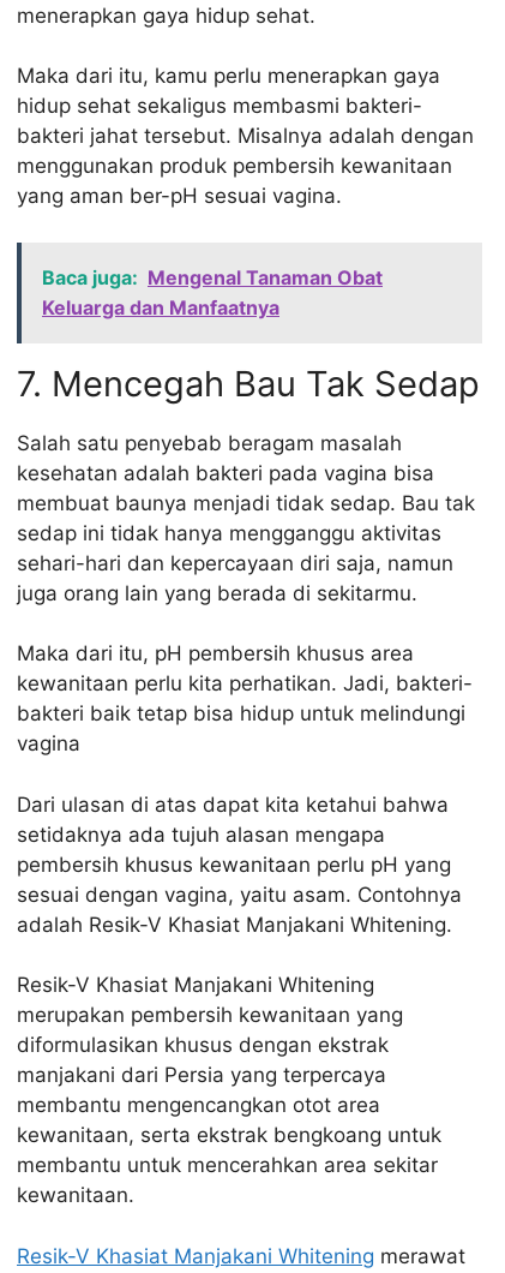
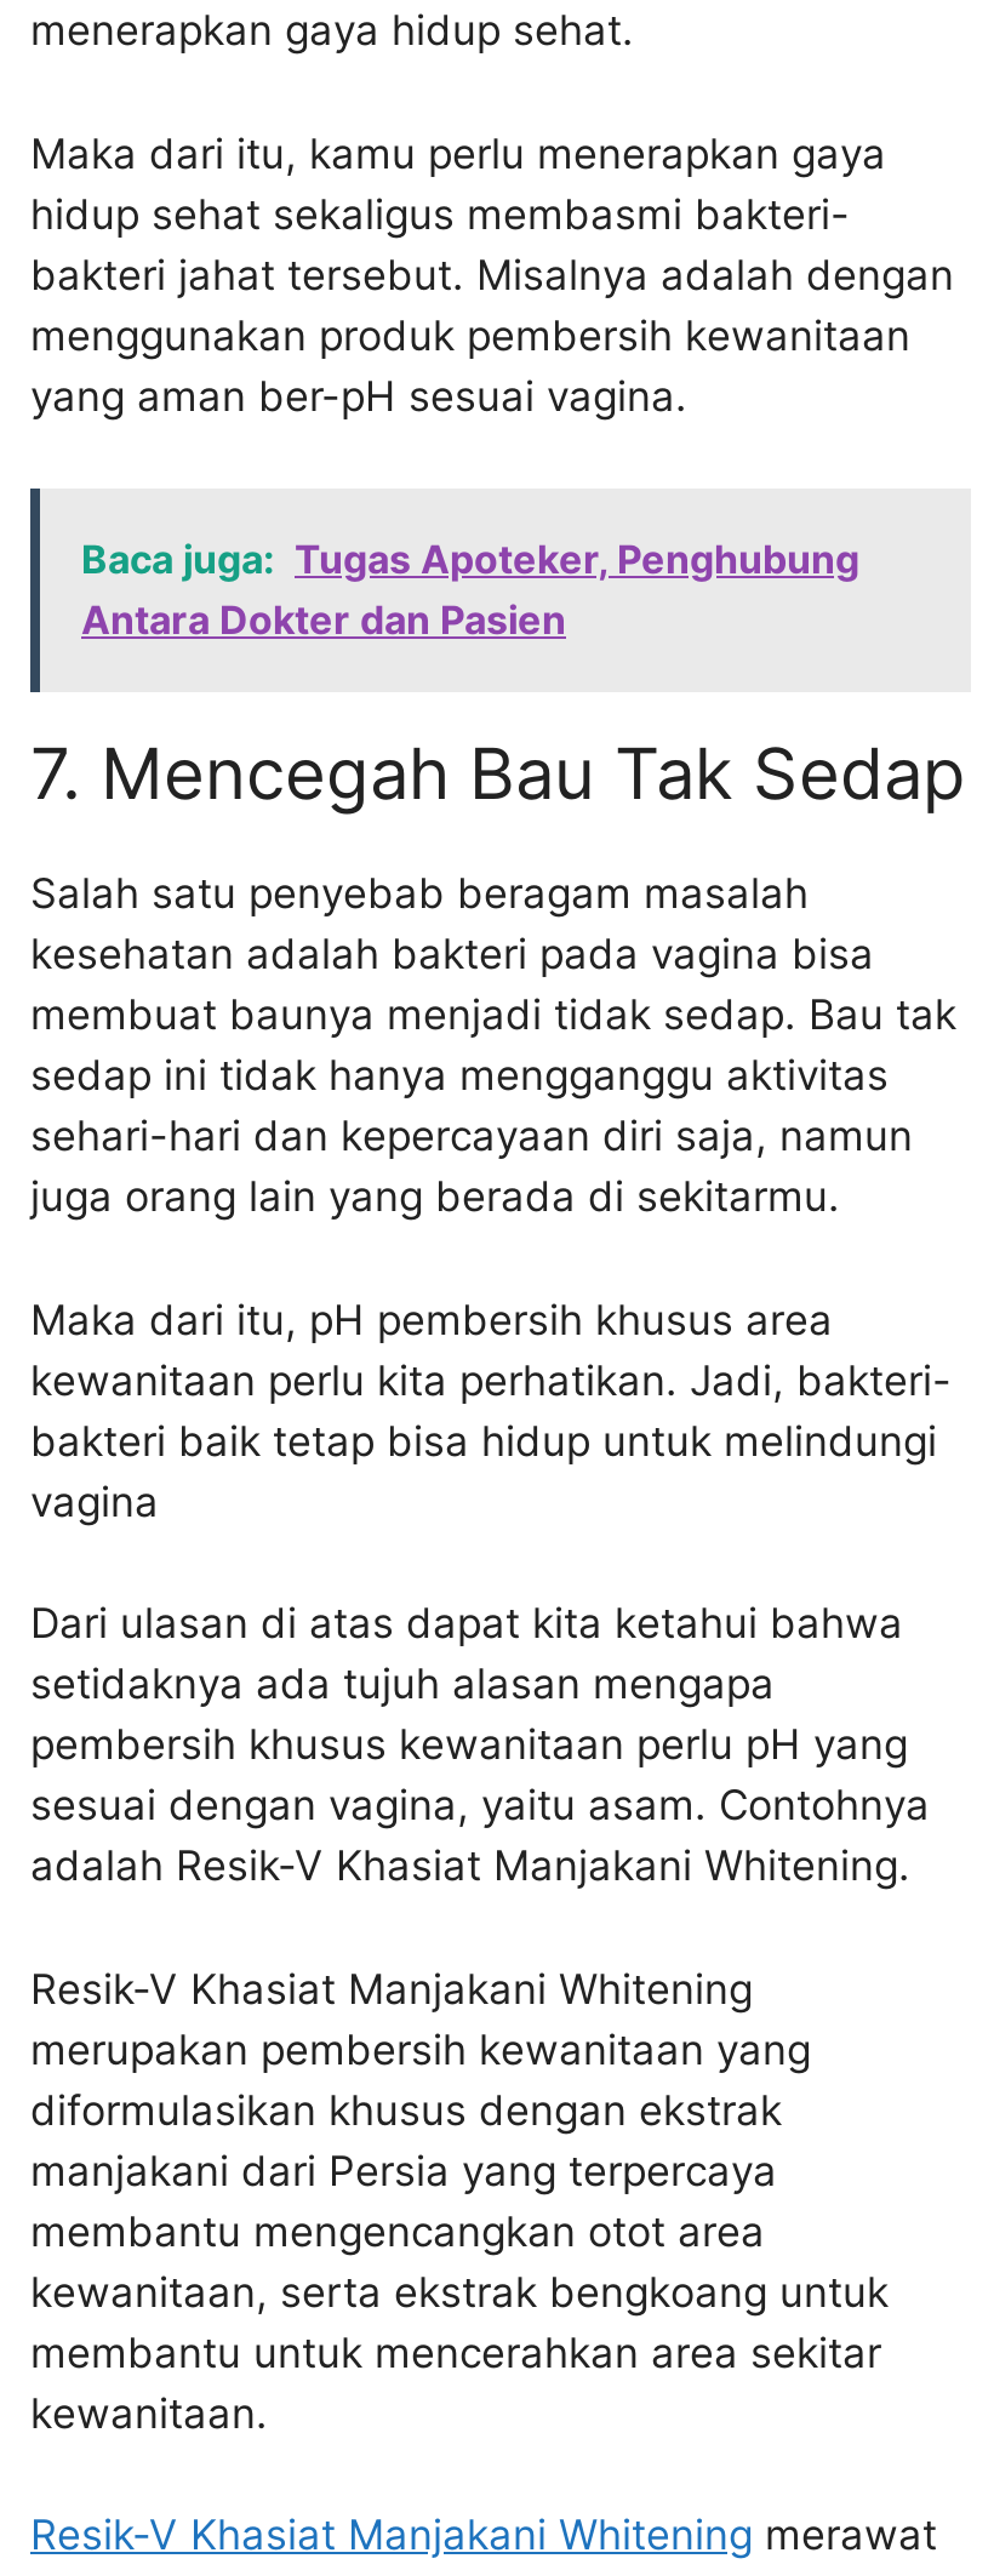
[42,265,383,319] Baca juga: Mengenal Tanaman Obat | Keluarga dan Manfaatnya -> [81,535,859,644] Baca juga: Tugas Apoteker, Penghubung | Antara Dokter dan Pasien

